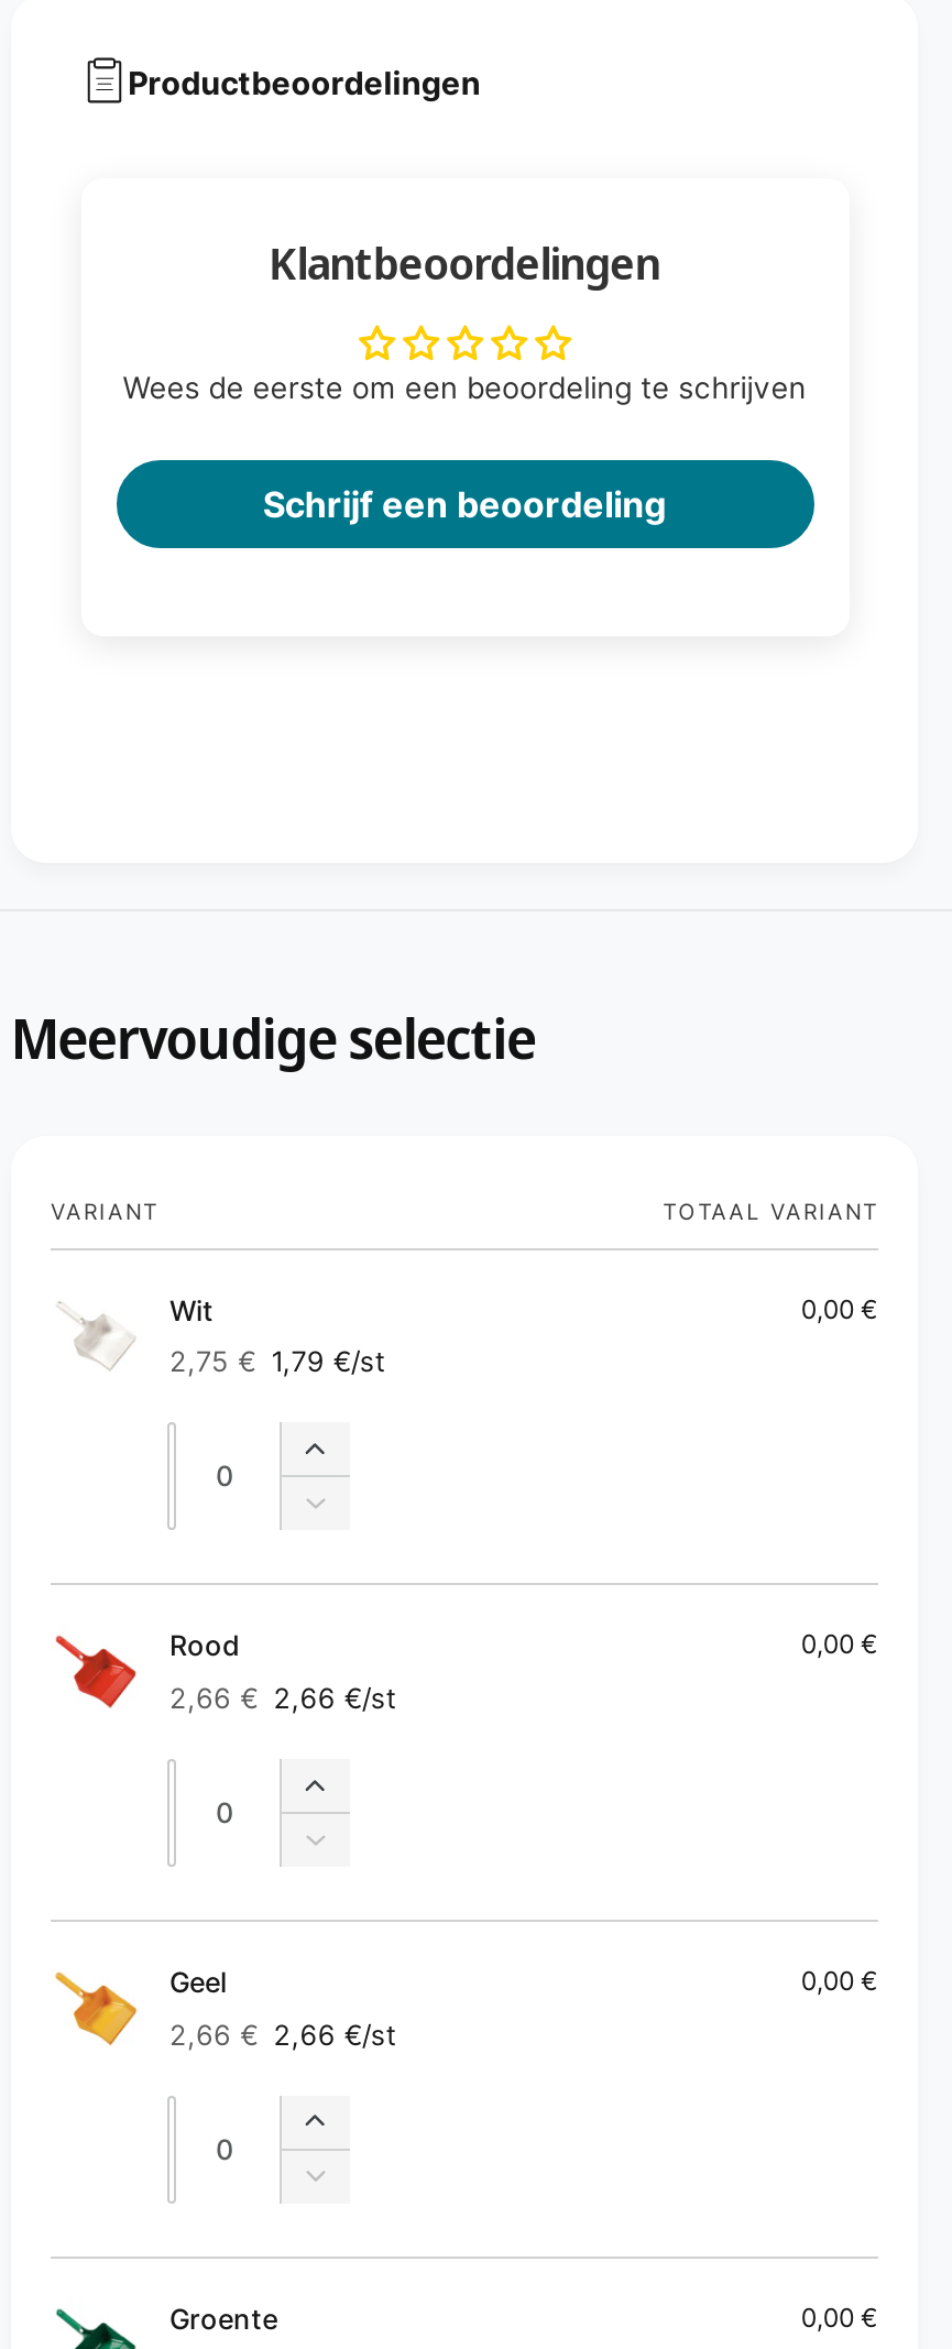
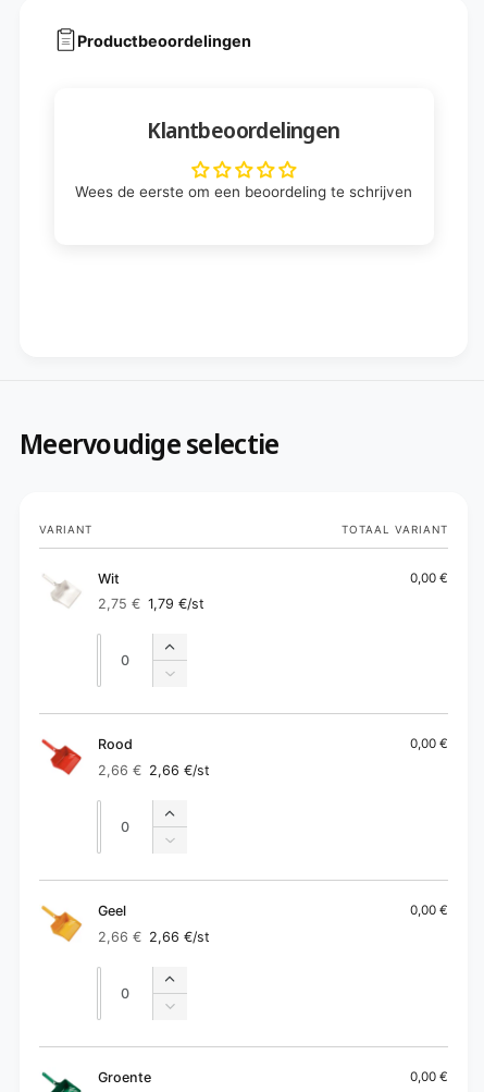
[263,481,666,525] Schrijf een beoordeling -> none

